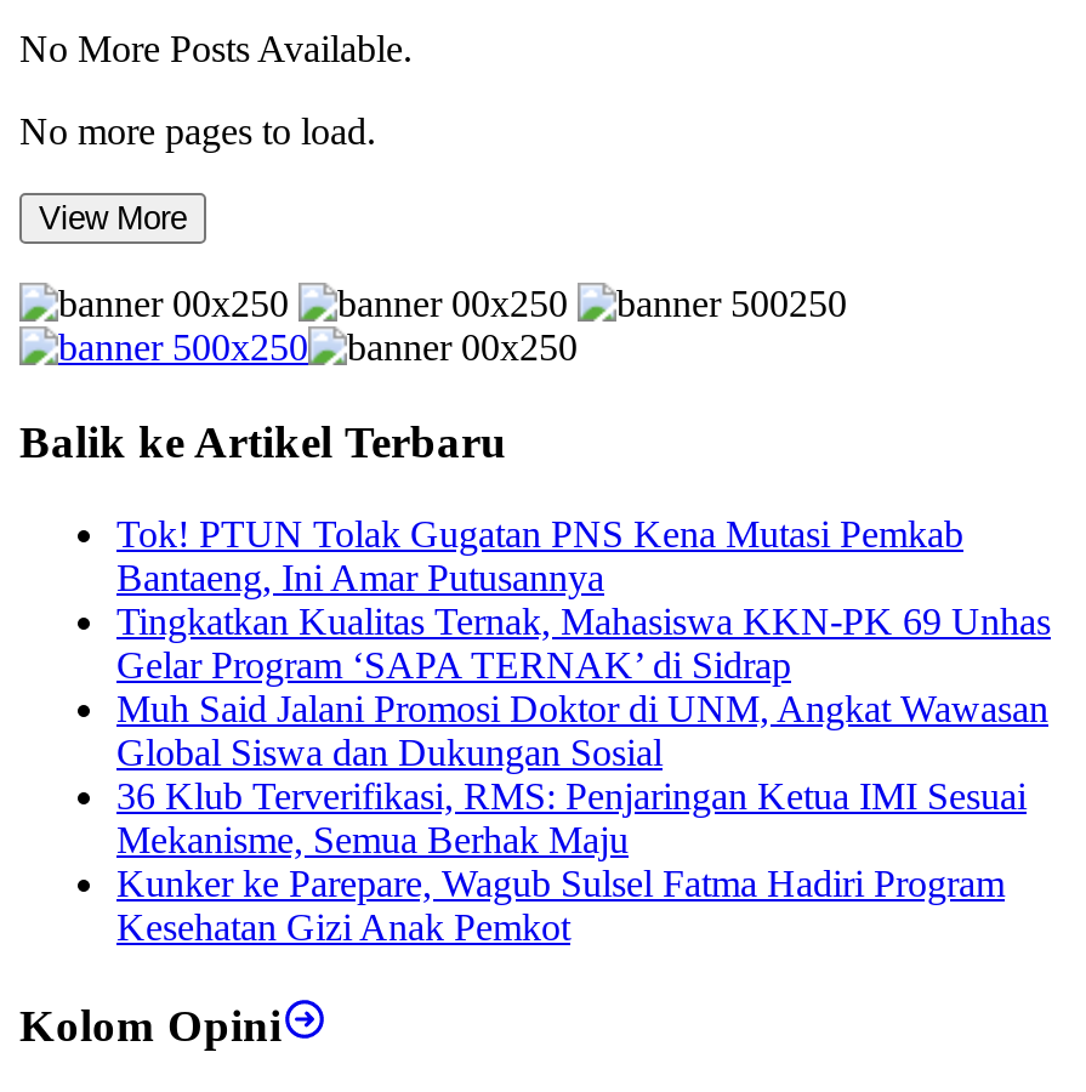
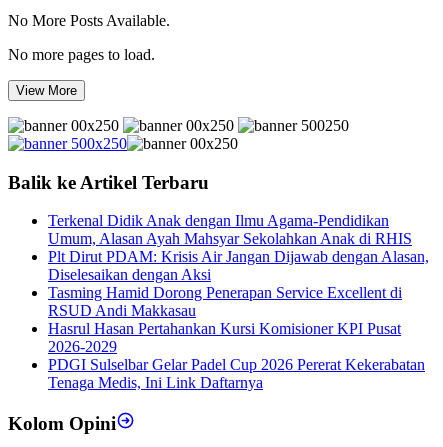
[116,514,1051,948] Tok! PTUN Tolak Gugatan PNS Kena Mutasi Pemkab | Bantaeng, Ini Amar Putusannya | Tingkatkan Kualitas Ternak, Mahasiswa KKN-PK 69 Unhas | Gelar Program ‘SAPA TERNAK’ di Sidrap | Muh Said Jalani Promosi Doktor di UNM, Angkat Wawasan | Global Siswa dan Dukungan Sosial | 36 Klub Terverifikasi, RMS: Penjaringan Ketua IMI Sesuai | Mekanisme, Semua Berhak Maju | Kunker ke Parepare, Wagub Sulsel Fatma Hadiri Program | Kesehatan Gizi Anak Pemkot -> [48,212,429,391] Terkenal Didik Anak dengan Ilmu Agama-Pendidikan | Umum, Alasan Ayah Mahsyar Sekolahkan Anak di RHIS | Plt Dirut PDAM: Krisis Air Jangan Dijawab dengan Alasan, | Diselesaikan dengan Aksi | Tasming Hamid Dorong Penerapan Service Excellent di | RSUD Andi Makkasau | Hasrul Hasan Pertahankan Kursi Komisioner KPI Pusat | 2026-2029 | PDGI Sulselbar Gelar Padel Cup 2026 Pererat Kekerabatan | Tenaga Medis, Ini Link Daftarnya

